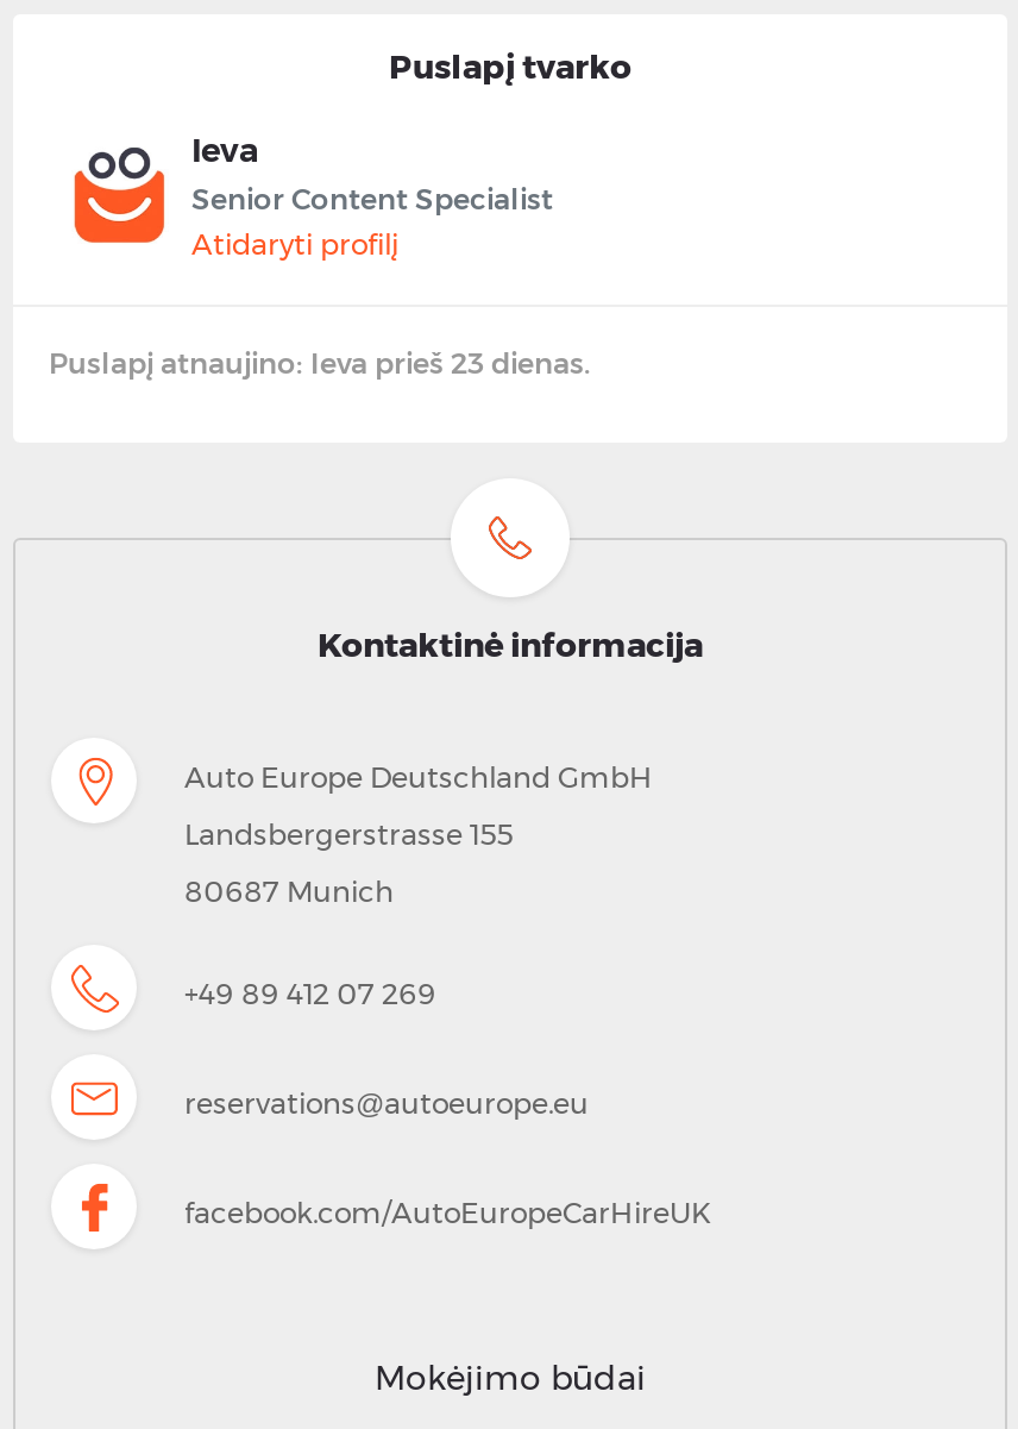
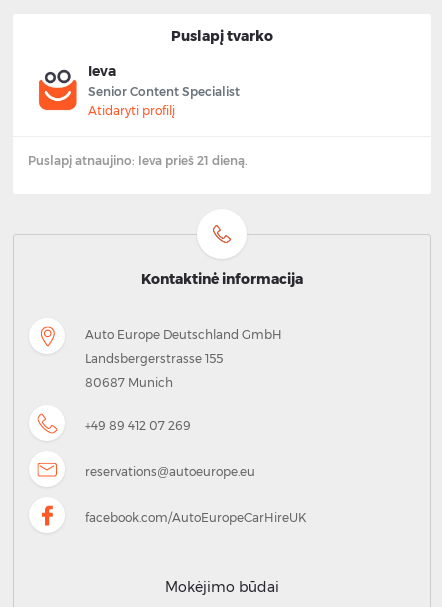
[49,345,591,381] Puslapį atnaujino: Ieva prieš 23 dienas. -> [28,153,248,168] Puslapį atnaujino: Ieva prieš 21 dieną.

